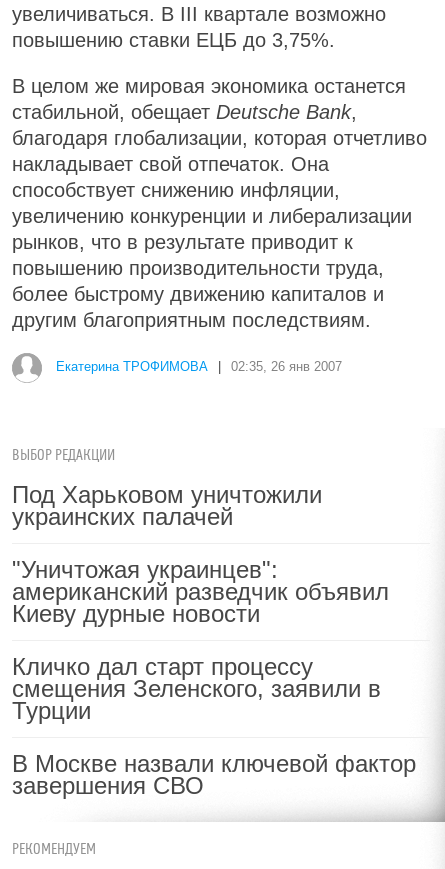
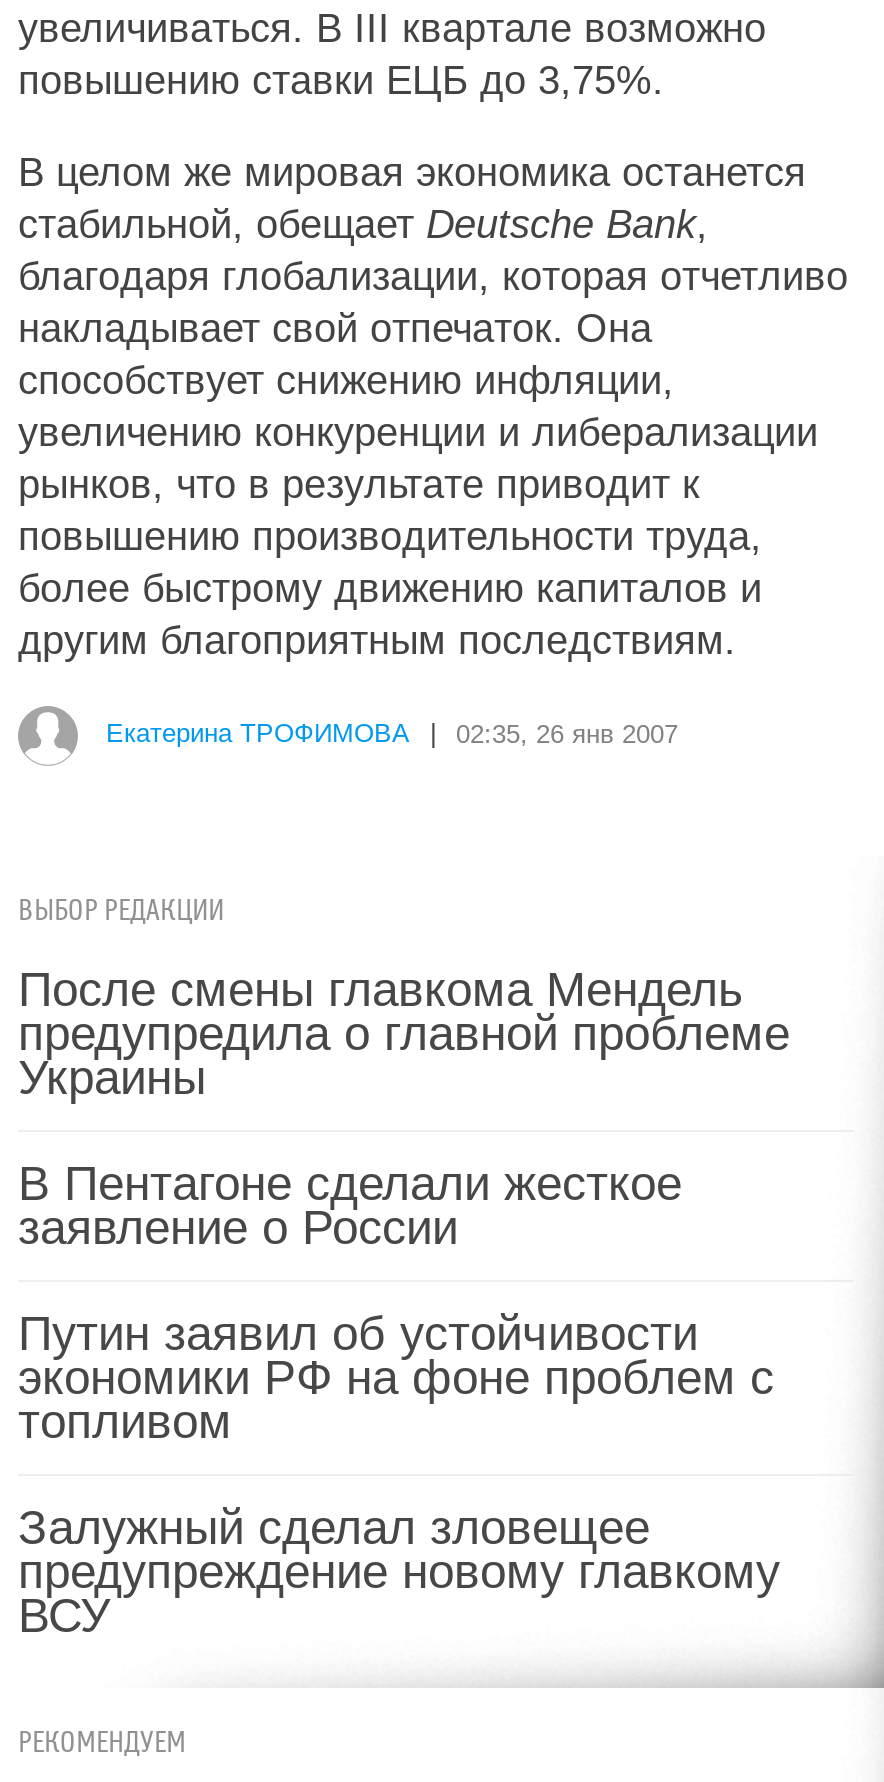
[12,481,322,530] Под Харьковом уничтожили | украинских палачей -> [18,962,790,1104] После смены главкома Мендель | предупредила о главной проблеме | Украины
[12,556,389,627] "Уничтожая украинцев": | американский разведчик объявил | Киеву дурные новости -> [18,1156,682,1254] В Пентагоне сделали жесткое | заявление о России
[12,653,381,724] Кличко дал старт процессу | смещения Зеленского, заявили в | Турции -> [18,1306,774,1448] Путин заявил об устойчивости | экономики РФ на фоне проблем с | топливом
[12,750,416,799] В Москве назвали ключевой фактор | завершения СВО -> [18,1500,780,1642] Залужный сделал зловещее | предупреждение новому главкому | ВСУ

